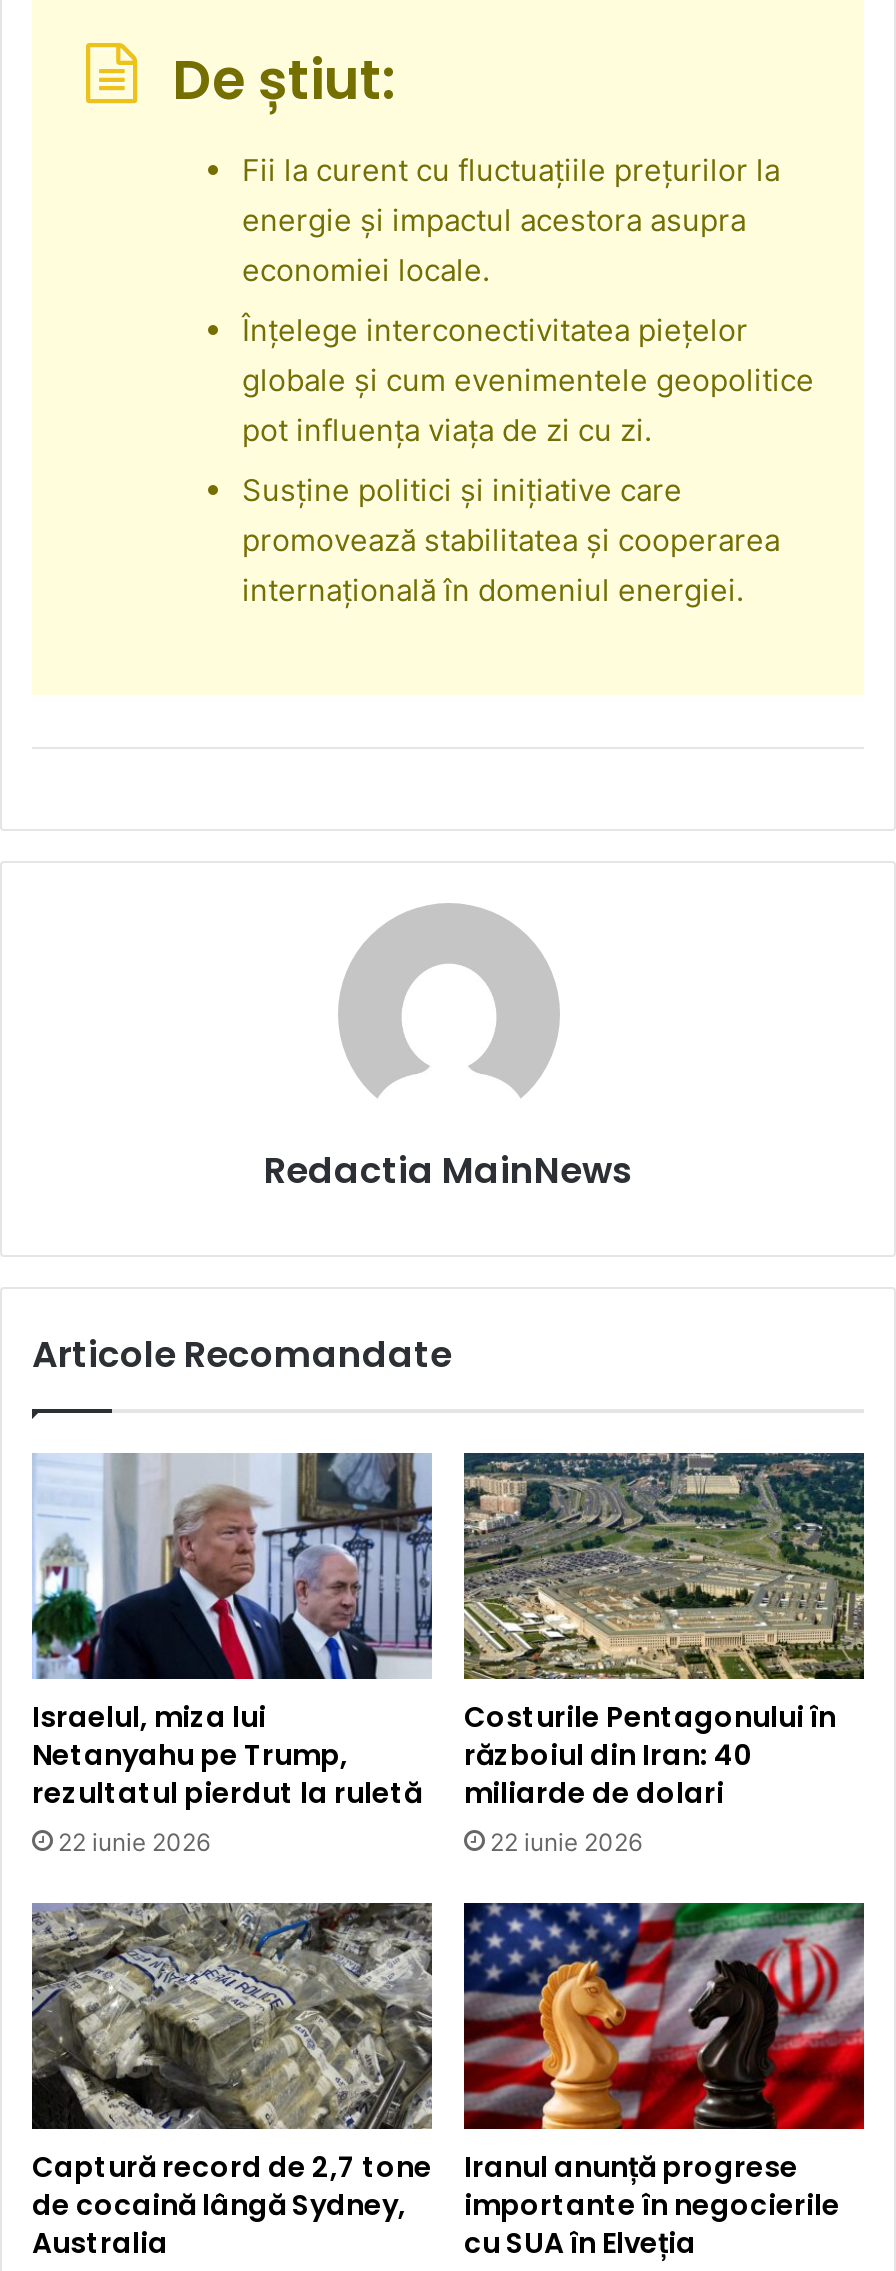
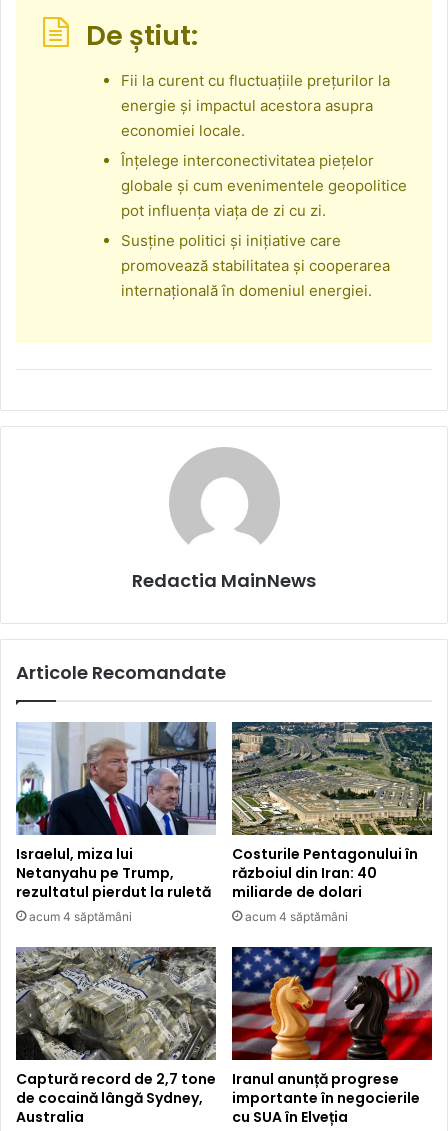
[58,1827,210,1857] 22 iunie 2026 -> [29,909,132,924] acum 4 săptămâni
[490,1827,642,1857] 22 iunie 2026 -> [245,909,348,924] acum 4 săptămâni

